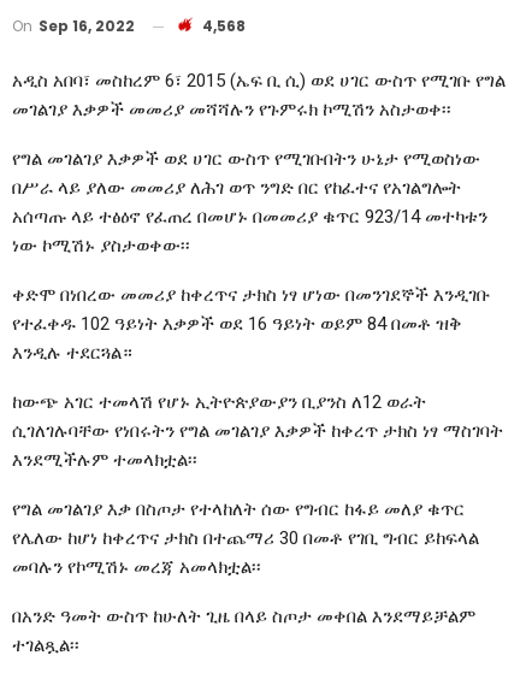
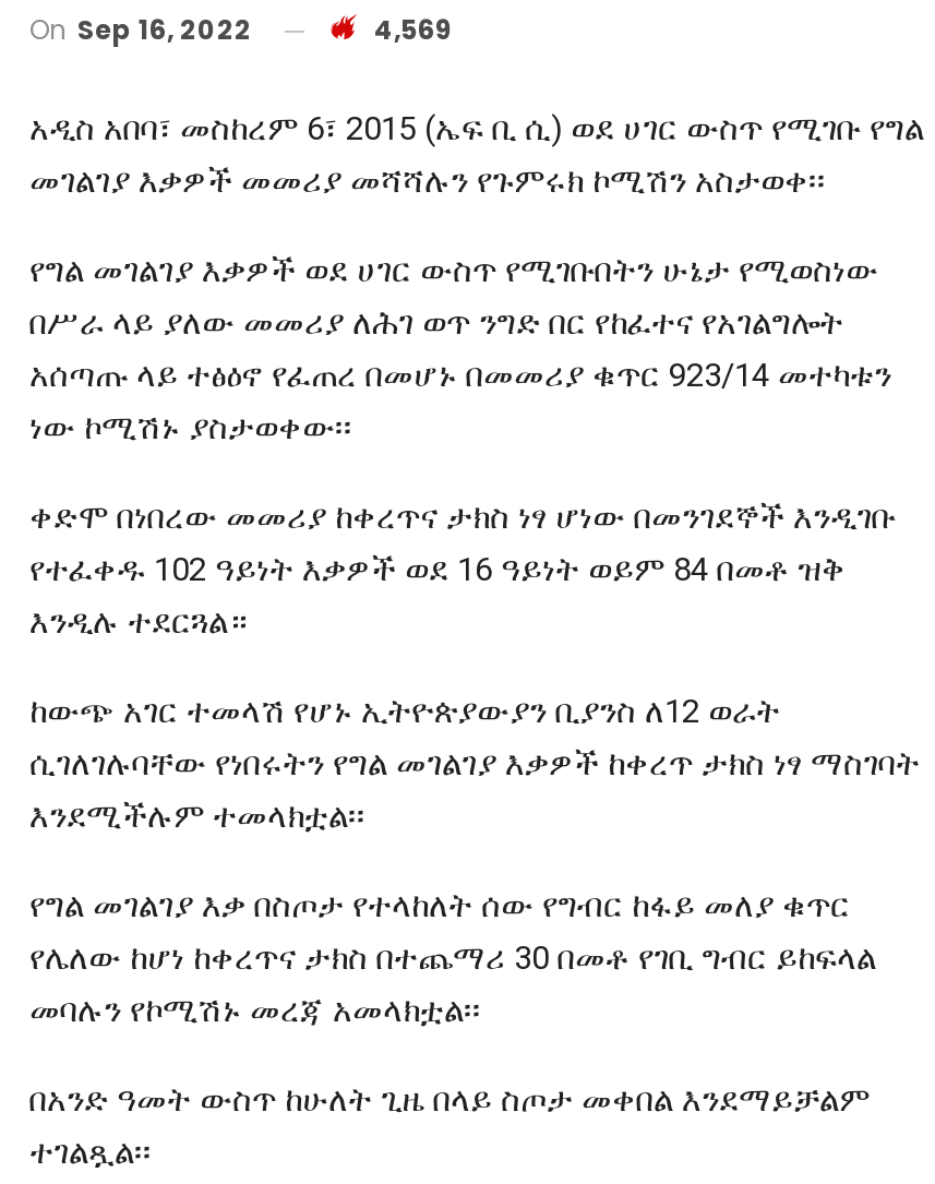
[202,16,246,36] 4,568 -> [374,11,453,48] 4,569

